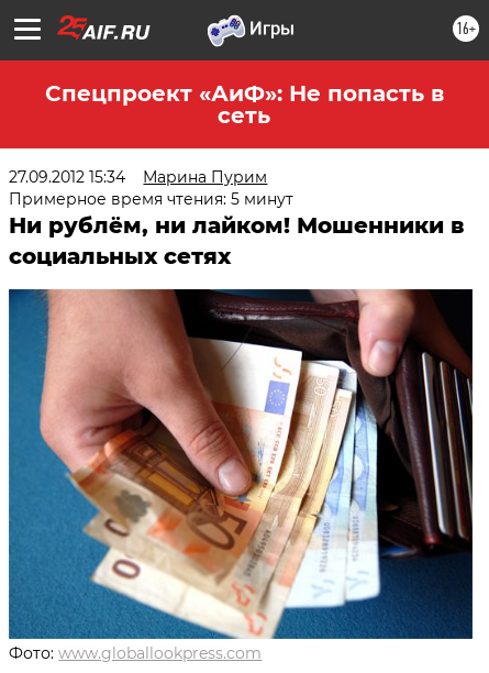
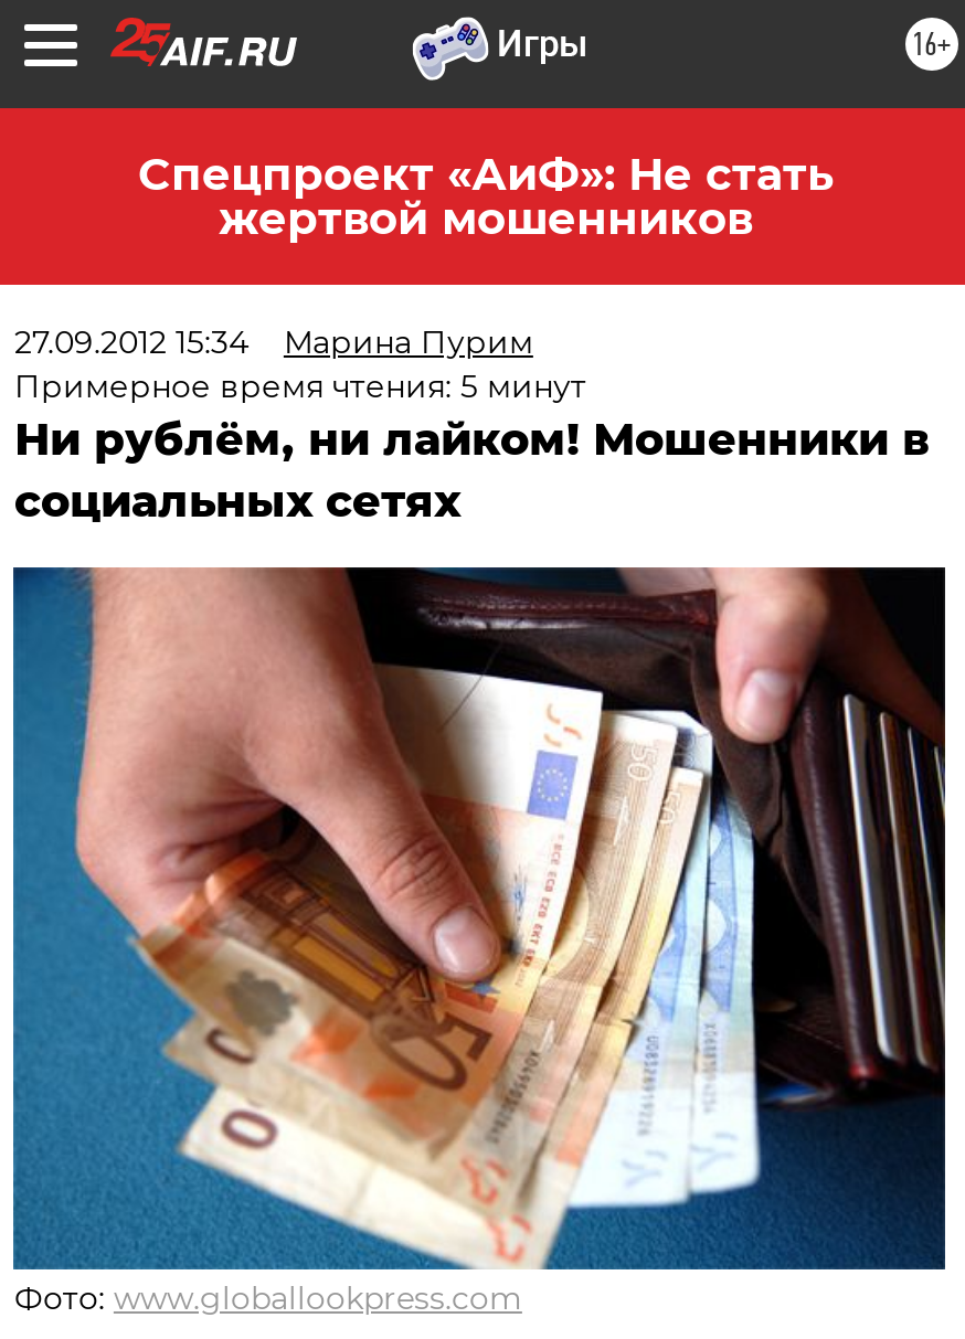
[45,80,443,129] Спецпроект «АиФ»: Не попасть в | сеть -> [138,148,834,245] Спецпроект «АиФ»: Не стать | жертвой мошенников

